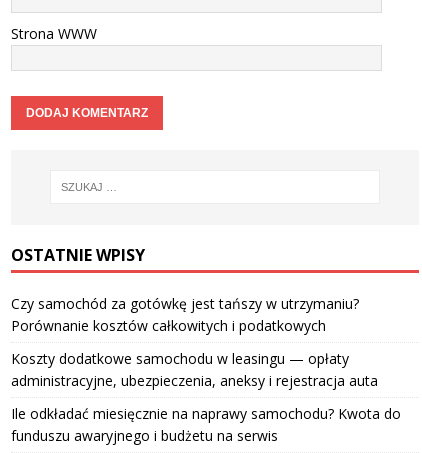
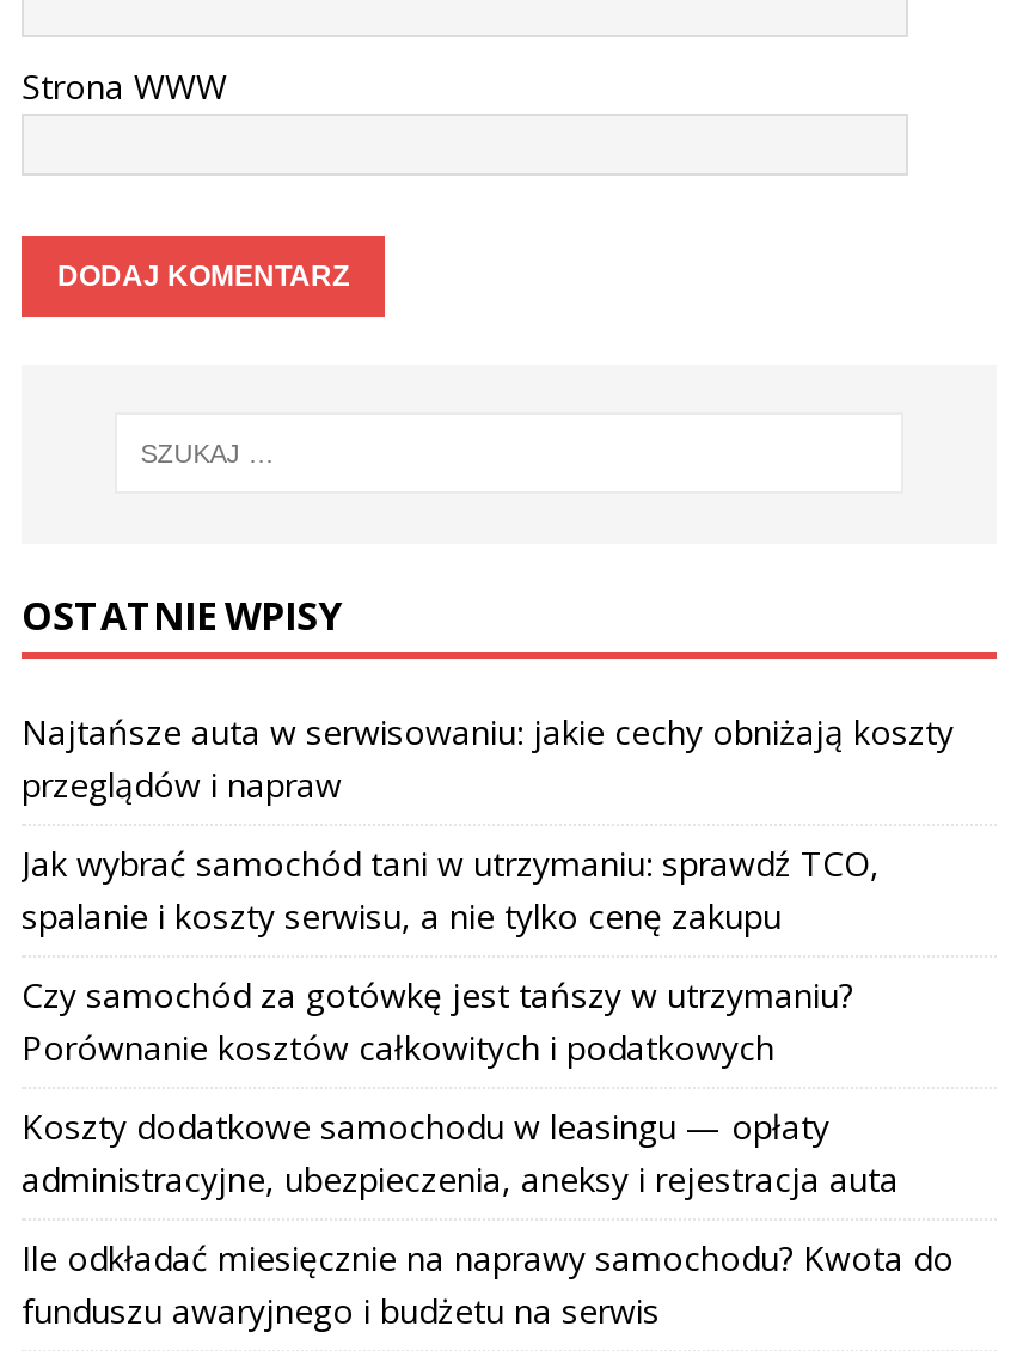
none -> [22,708,954,938] Najtańsze auta w serwisowaniu: jakie cechy obniżają koszty | przeglądów i napraw | Jak wybrać samochód tani w utrzymaniu: sprawdź TCO, | spalanie i koszty serwisu, a nie tylko cenę zakupu

